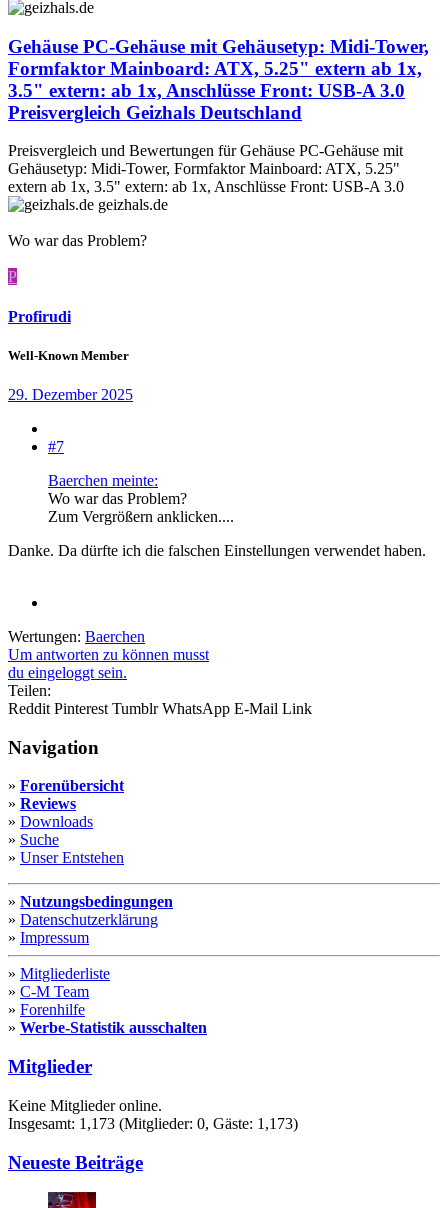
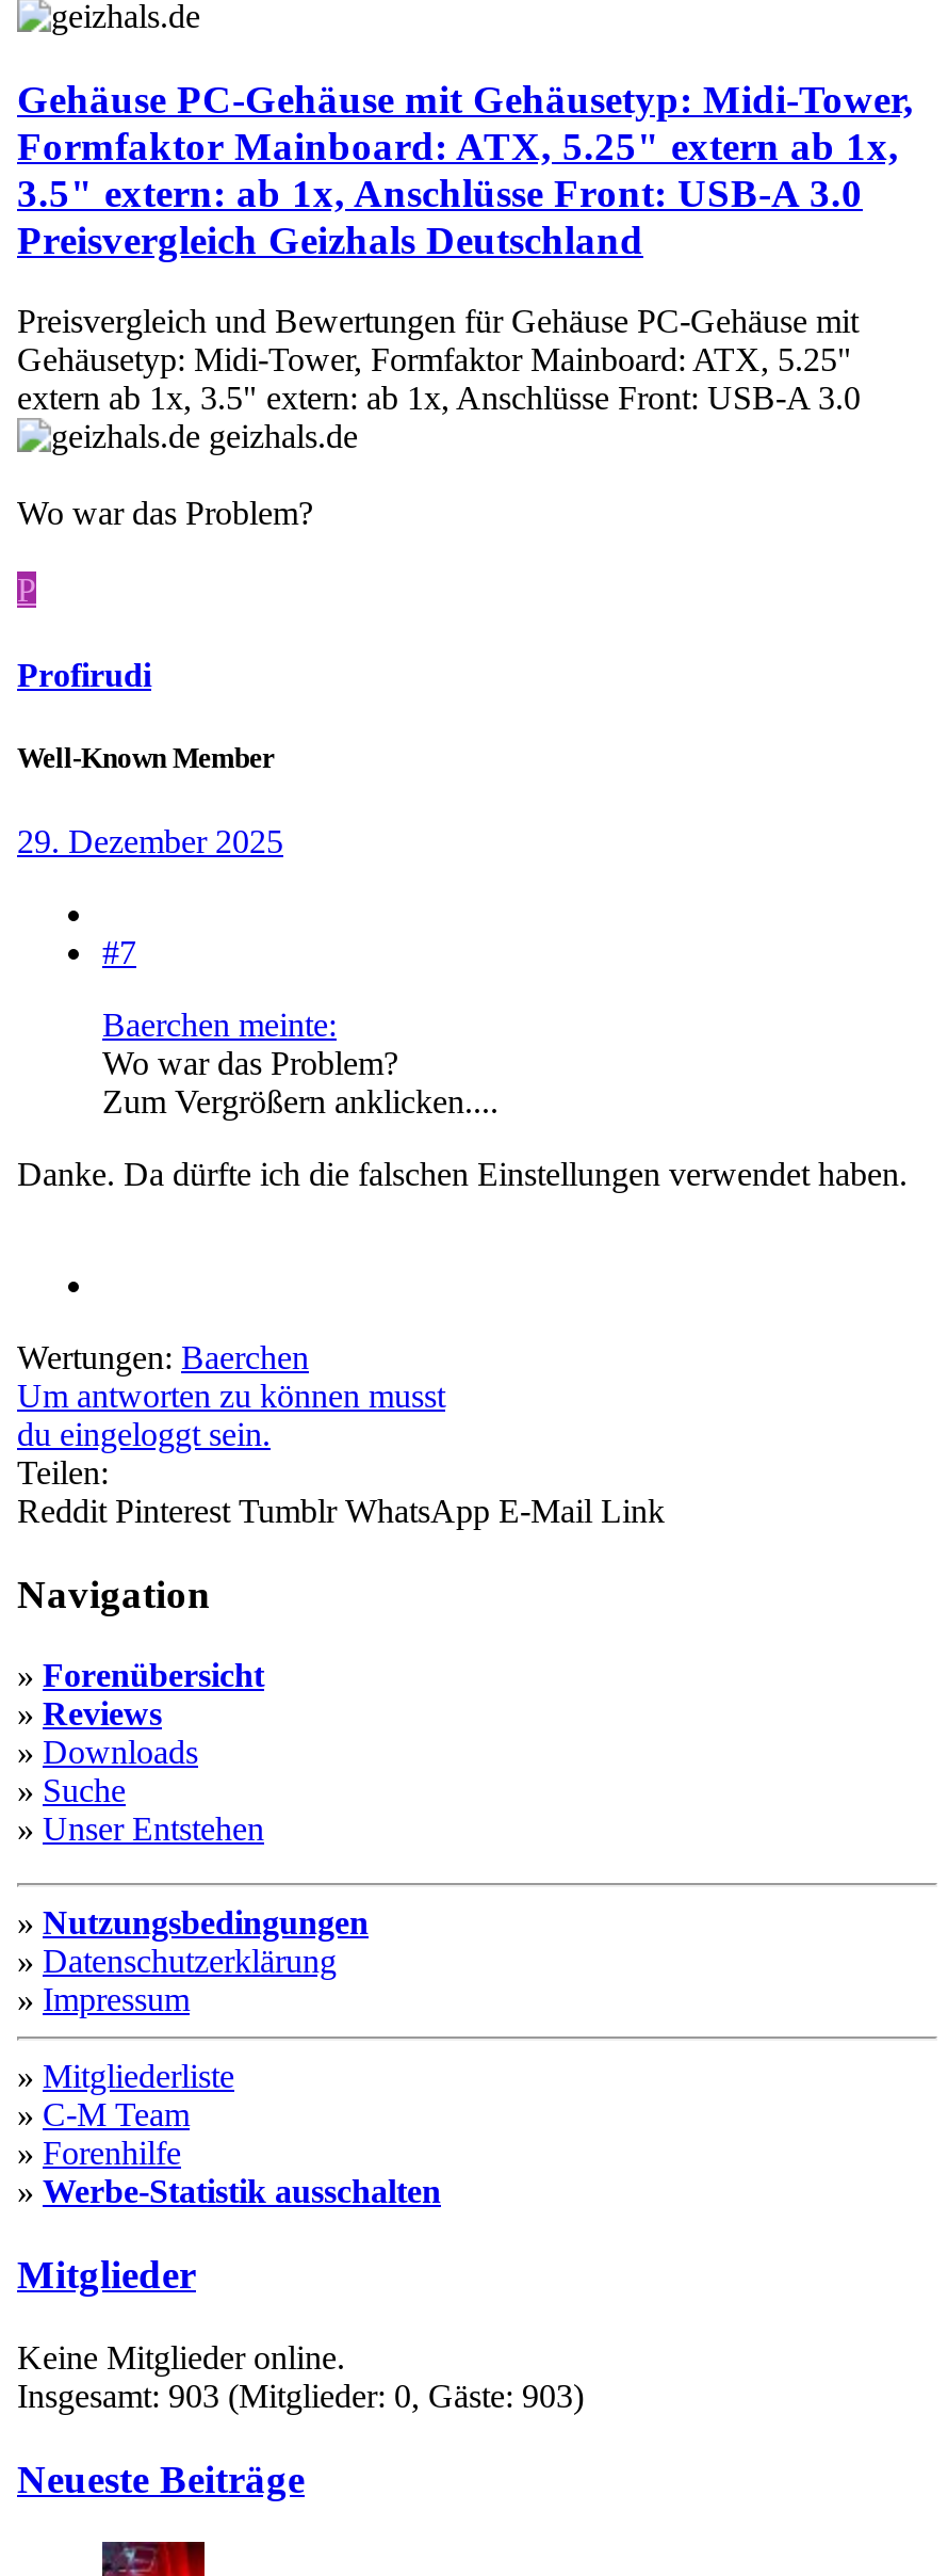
[8,1115,298,1132] Insgesamt: 1,173 (Mitglieder: 0, Gäste: 1,173) -> [17,2377,584,2414] Insgesamt: 903 (Mitglieder: 0, Gäste: 903)

